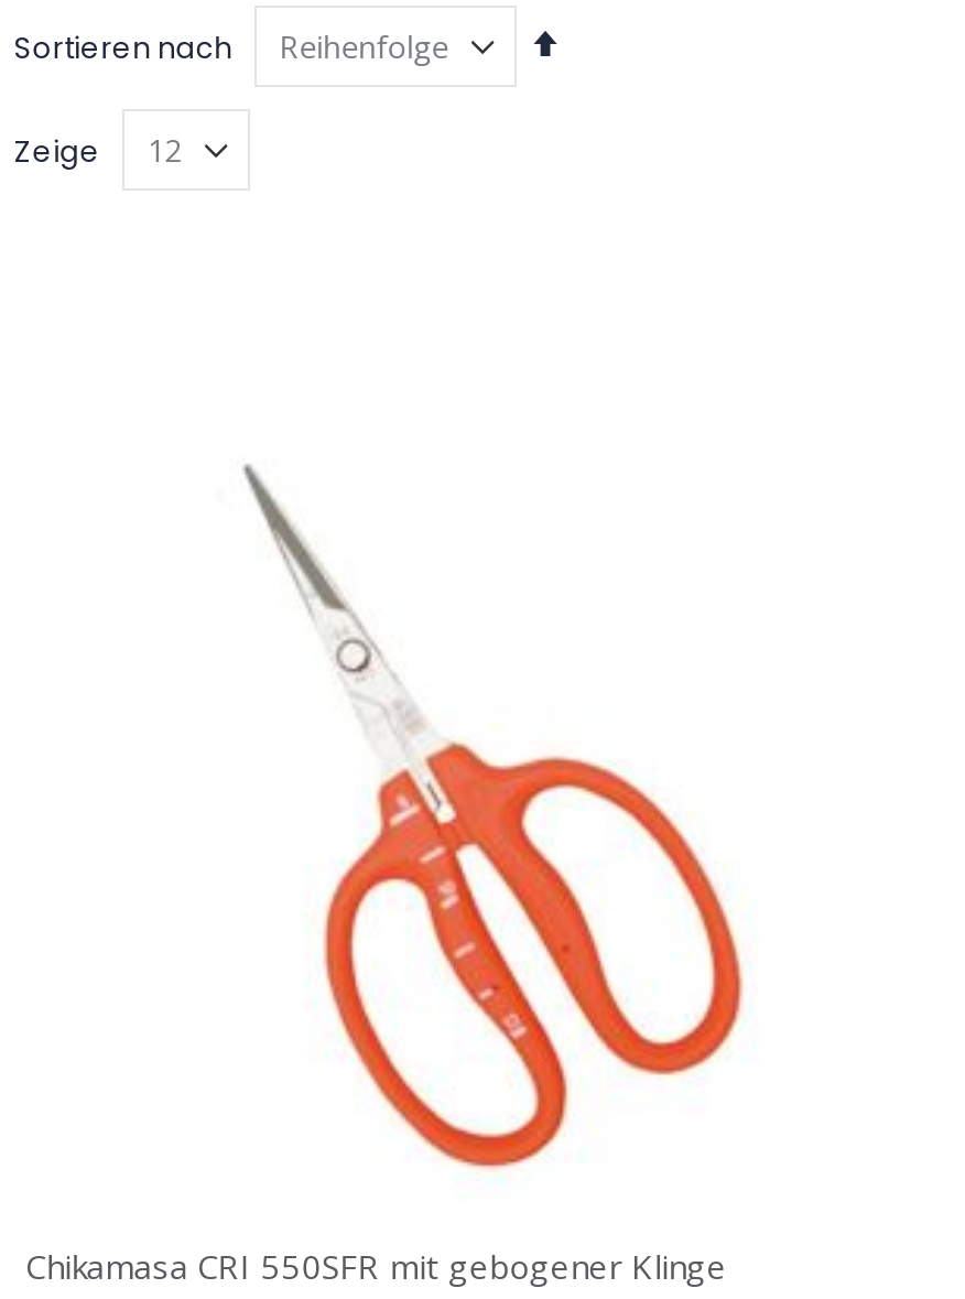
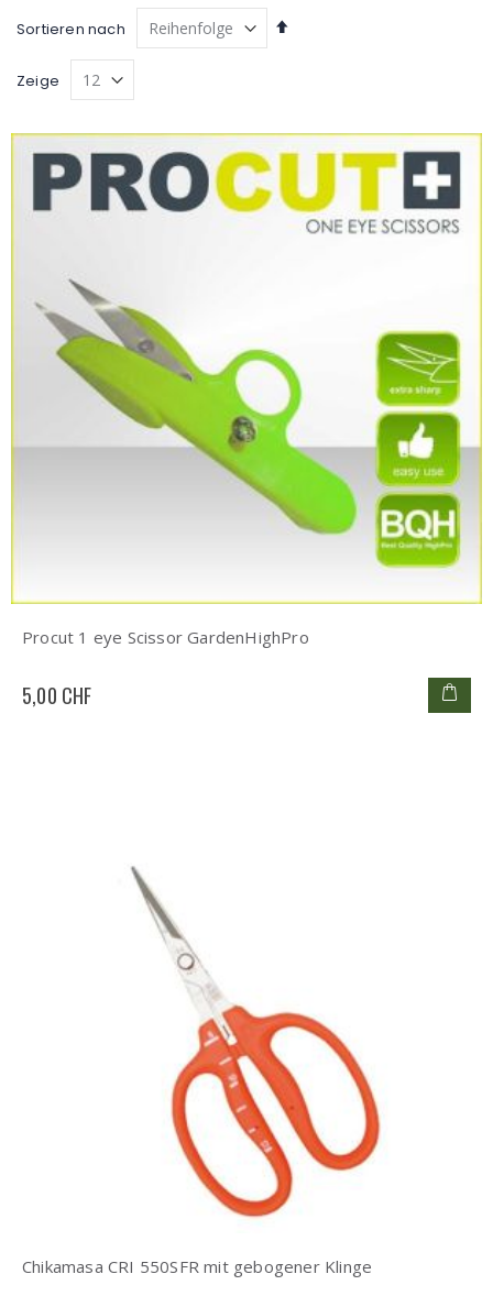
none -> [10,132,483,710] [image] | Procut 1 eye Scissor GardenHighPro | 5,00 CHF
none -> [427,677,472,714] [image]

